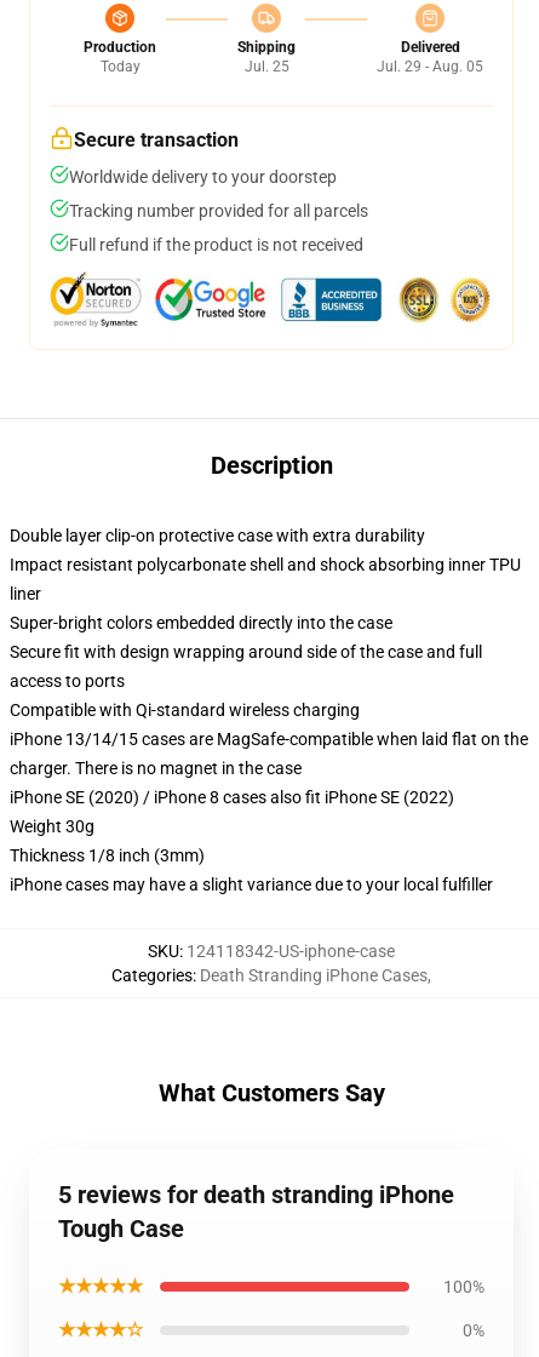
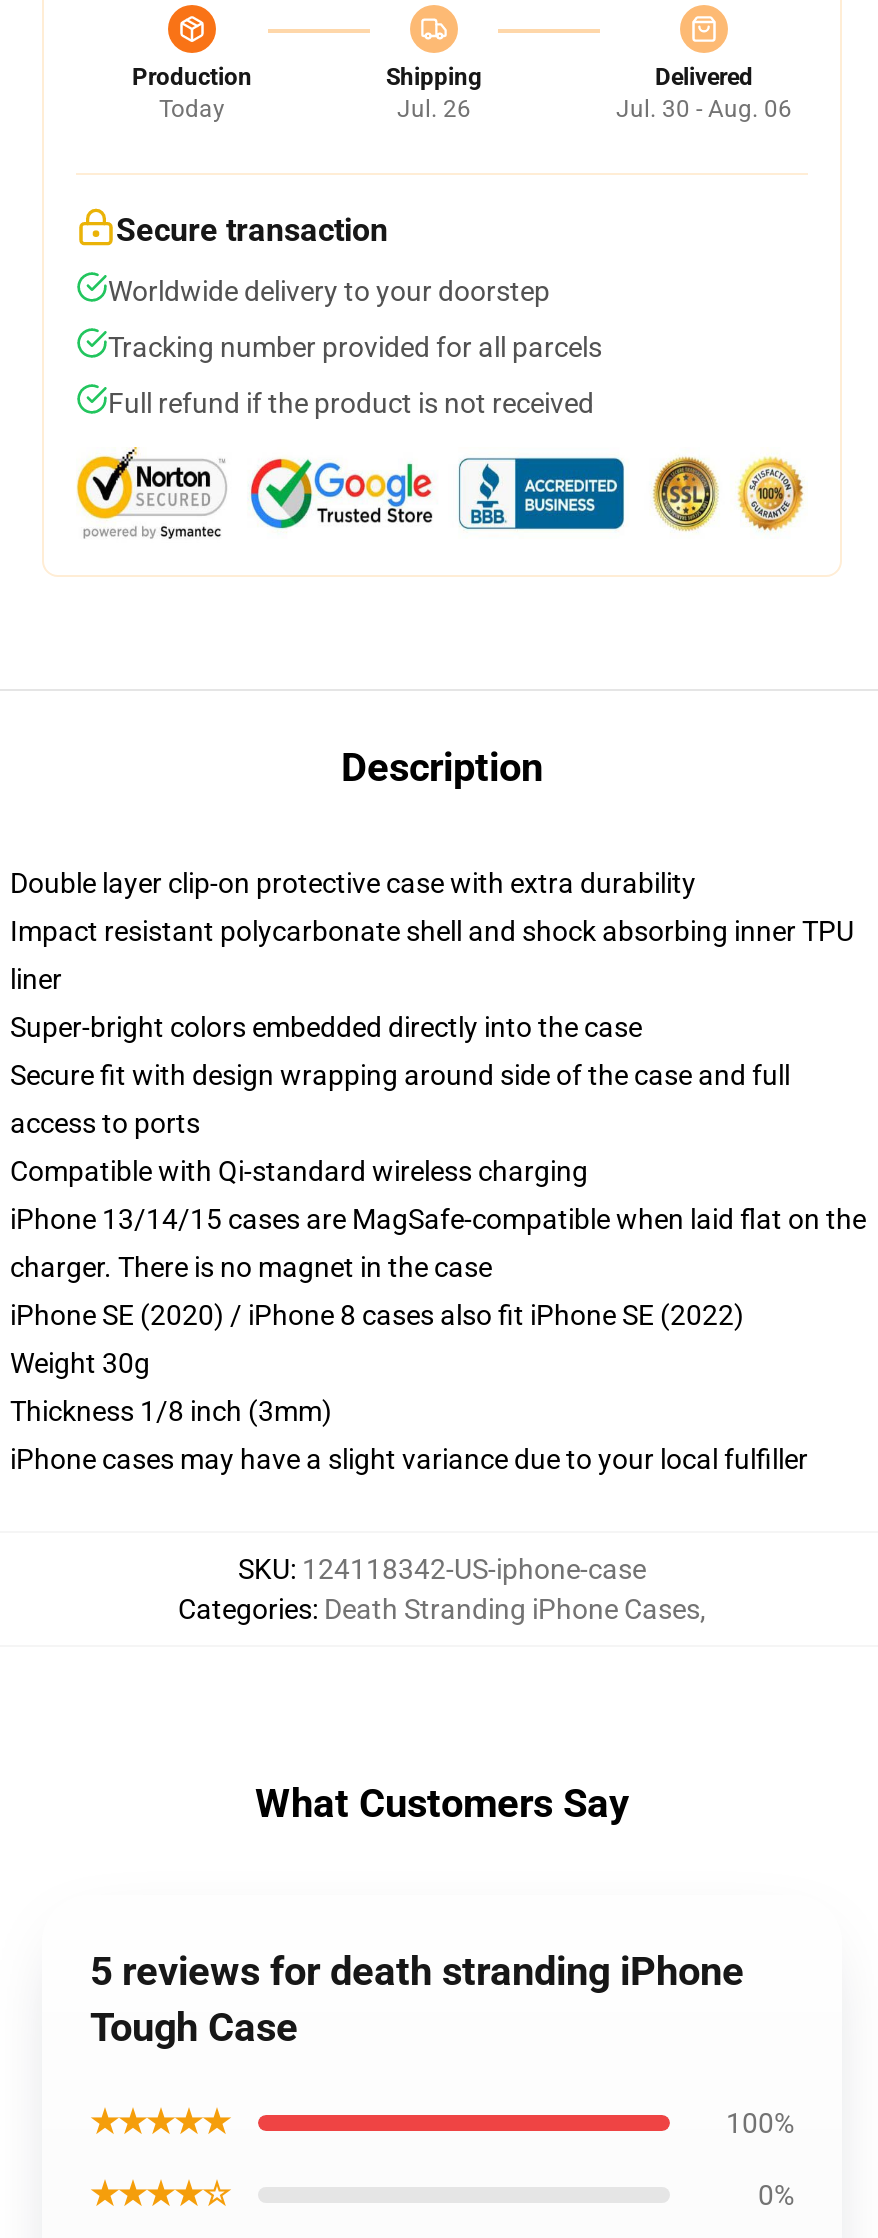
[244,58,289,75] Jul. 25 -> [397,95,471,123] Jul. 26
[377,58,483,75] Jul. 29 - Aug. 05 -> [616,95,792,123] Jul. 30 - Aug. 06

